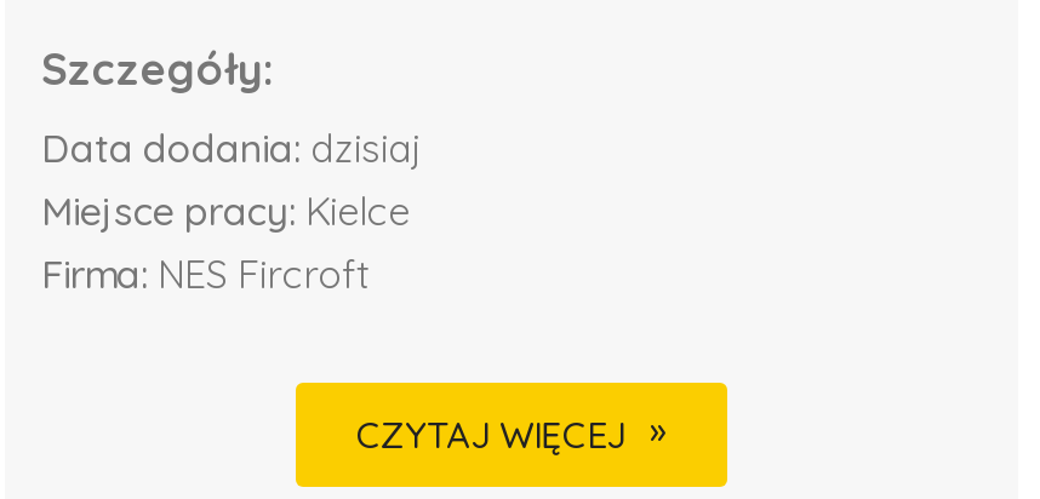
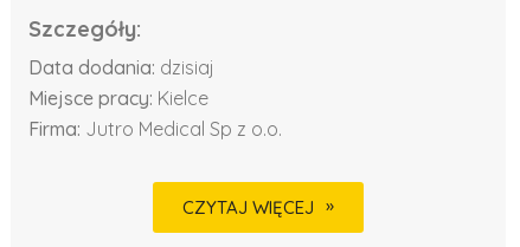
[41,248,371,297] Firma: NES Fircroft -> [28,116,282,140] Firma: Jutro Medical Sp z o.o.

